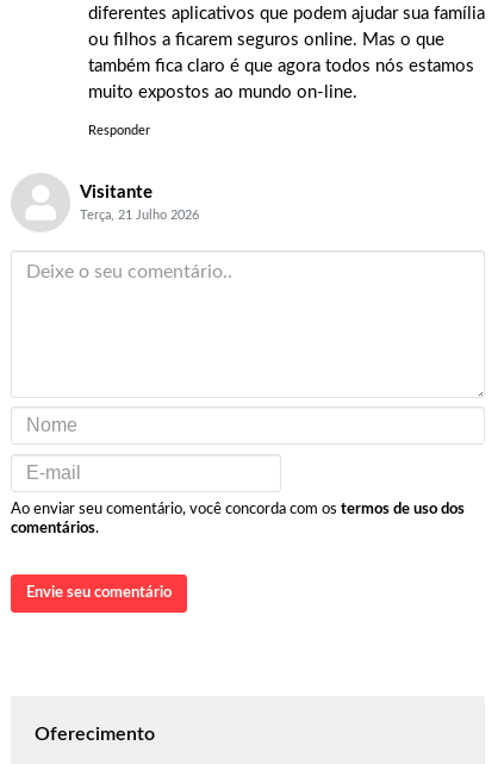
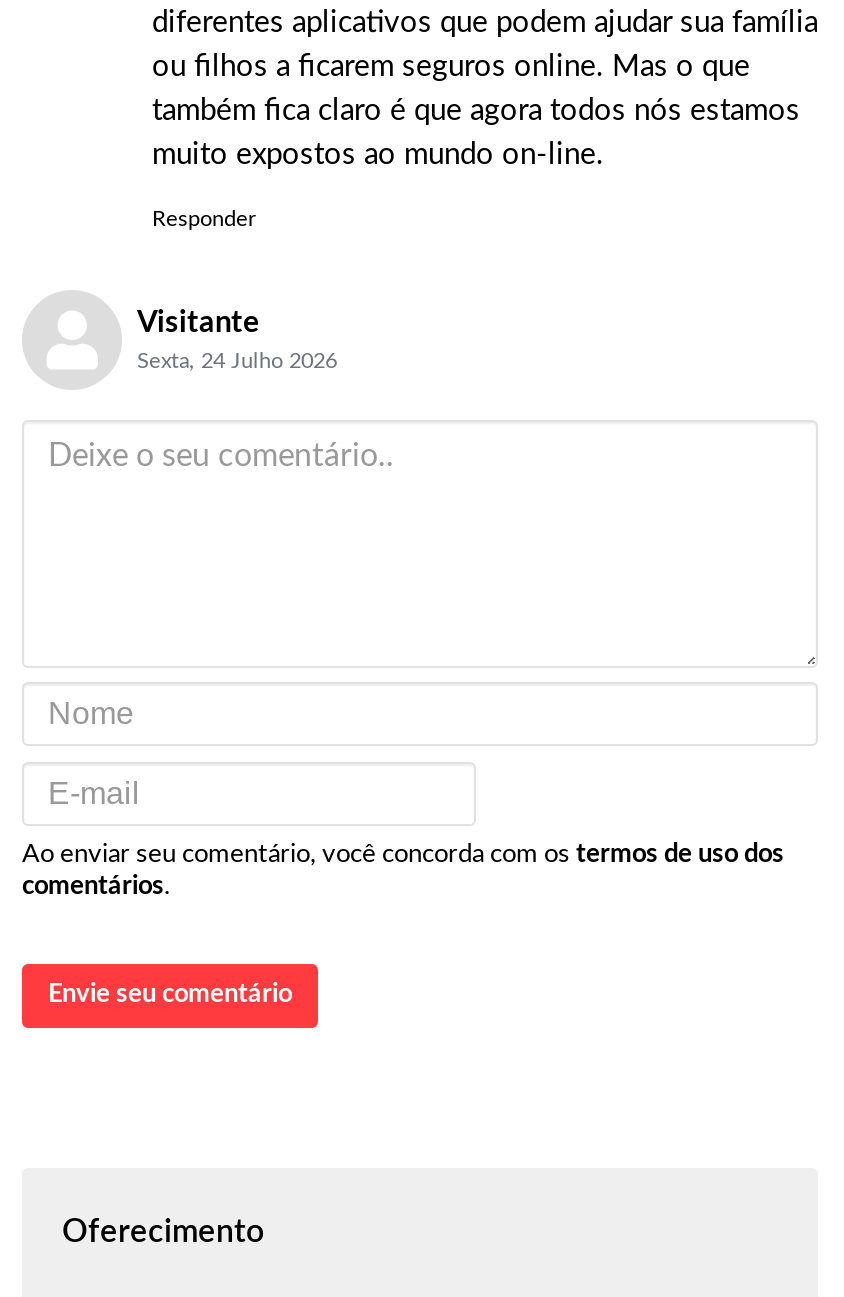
[79,209,198,222] Terça, 21 Julho 2026 -> [137,350,337,372] Sexta, 24 Julho 2026

